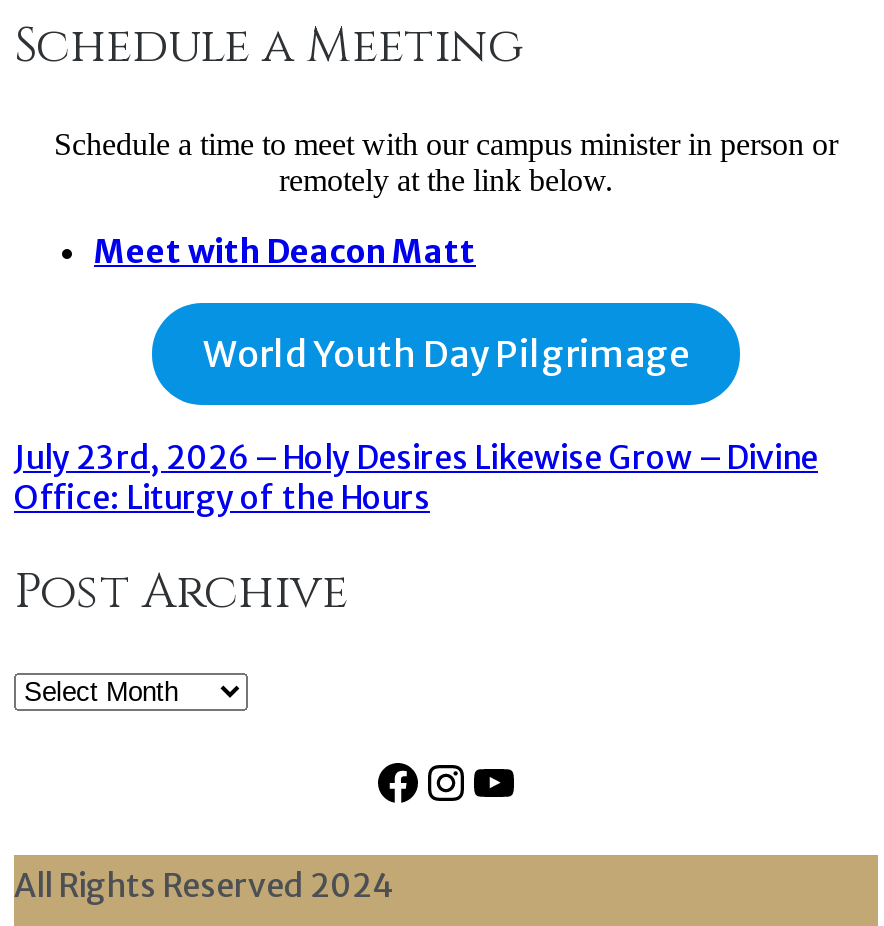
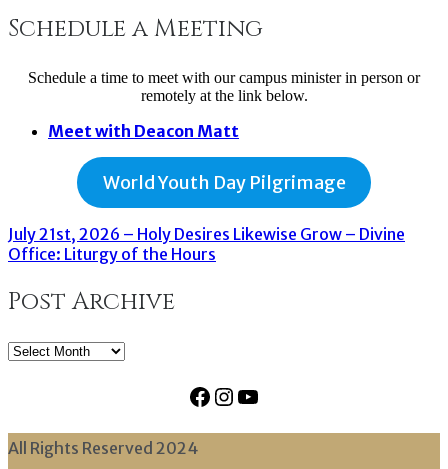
[14,436,818,476] July 23rd, 2026 – Holy Desires Likewise Grow – Divine -> [8,224,405,244] July 21st, 2026 – Holy Desires Likewise Grow – Divine

